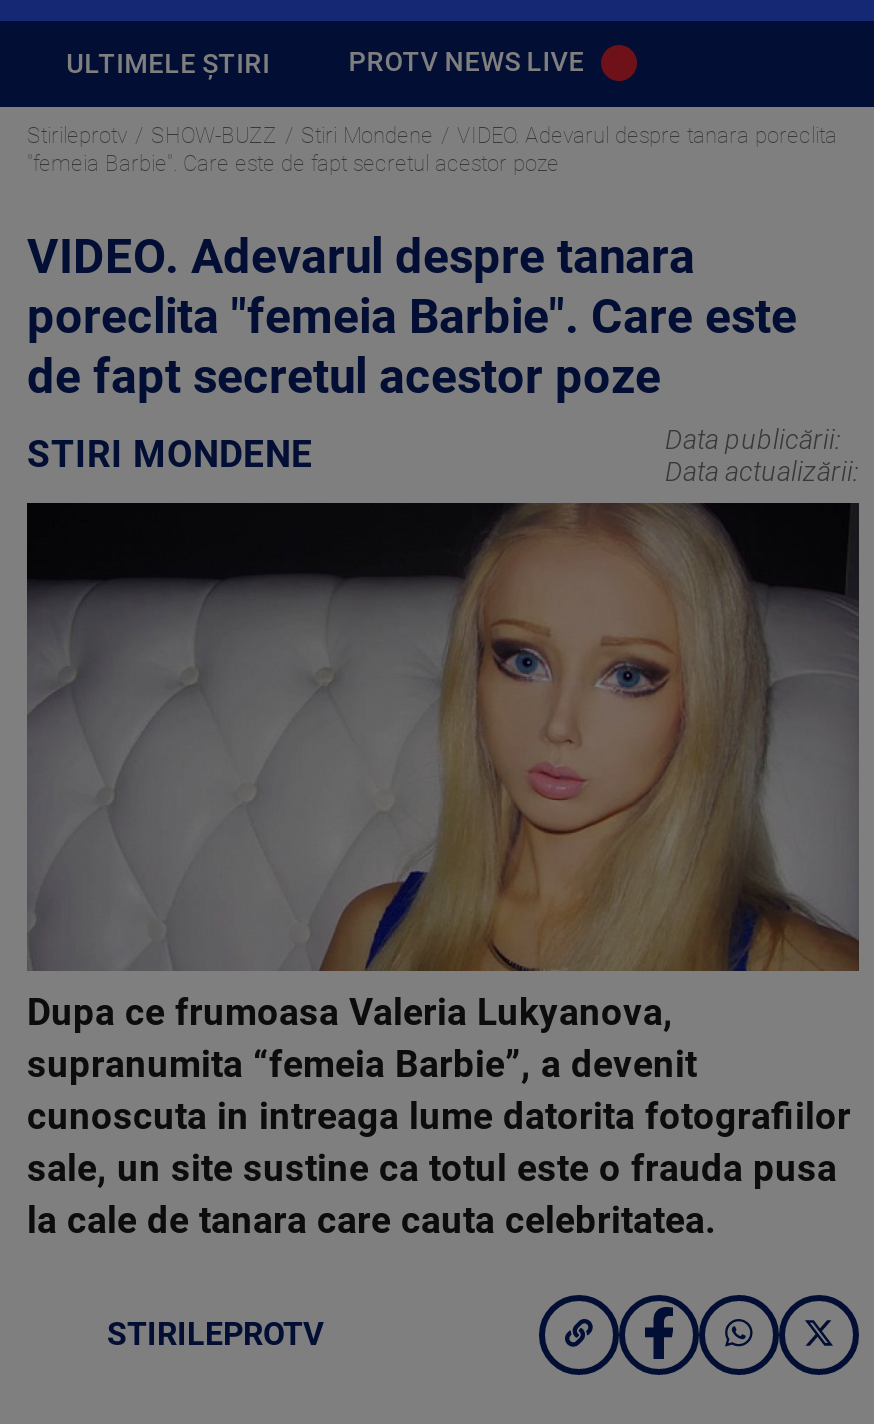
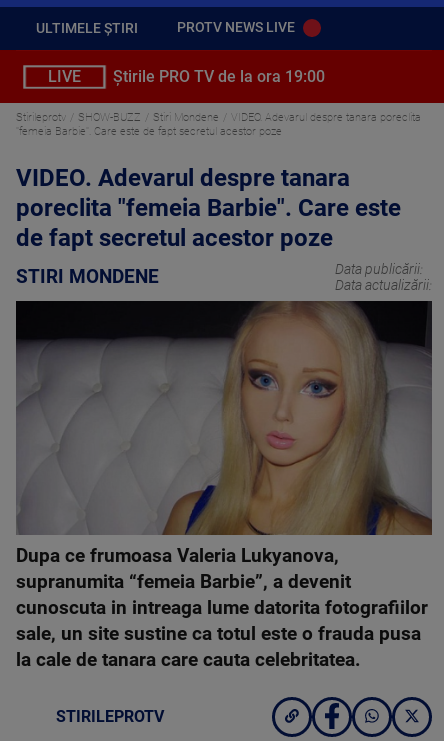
none -> [48,67,325,86] LIVE | Știrile PRO TV de la ora 19:00

